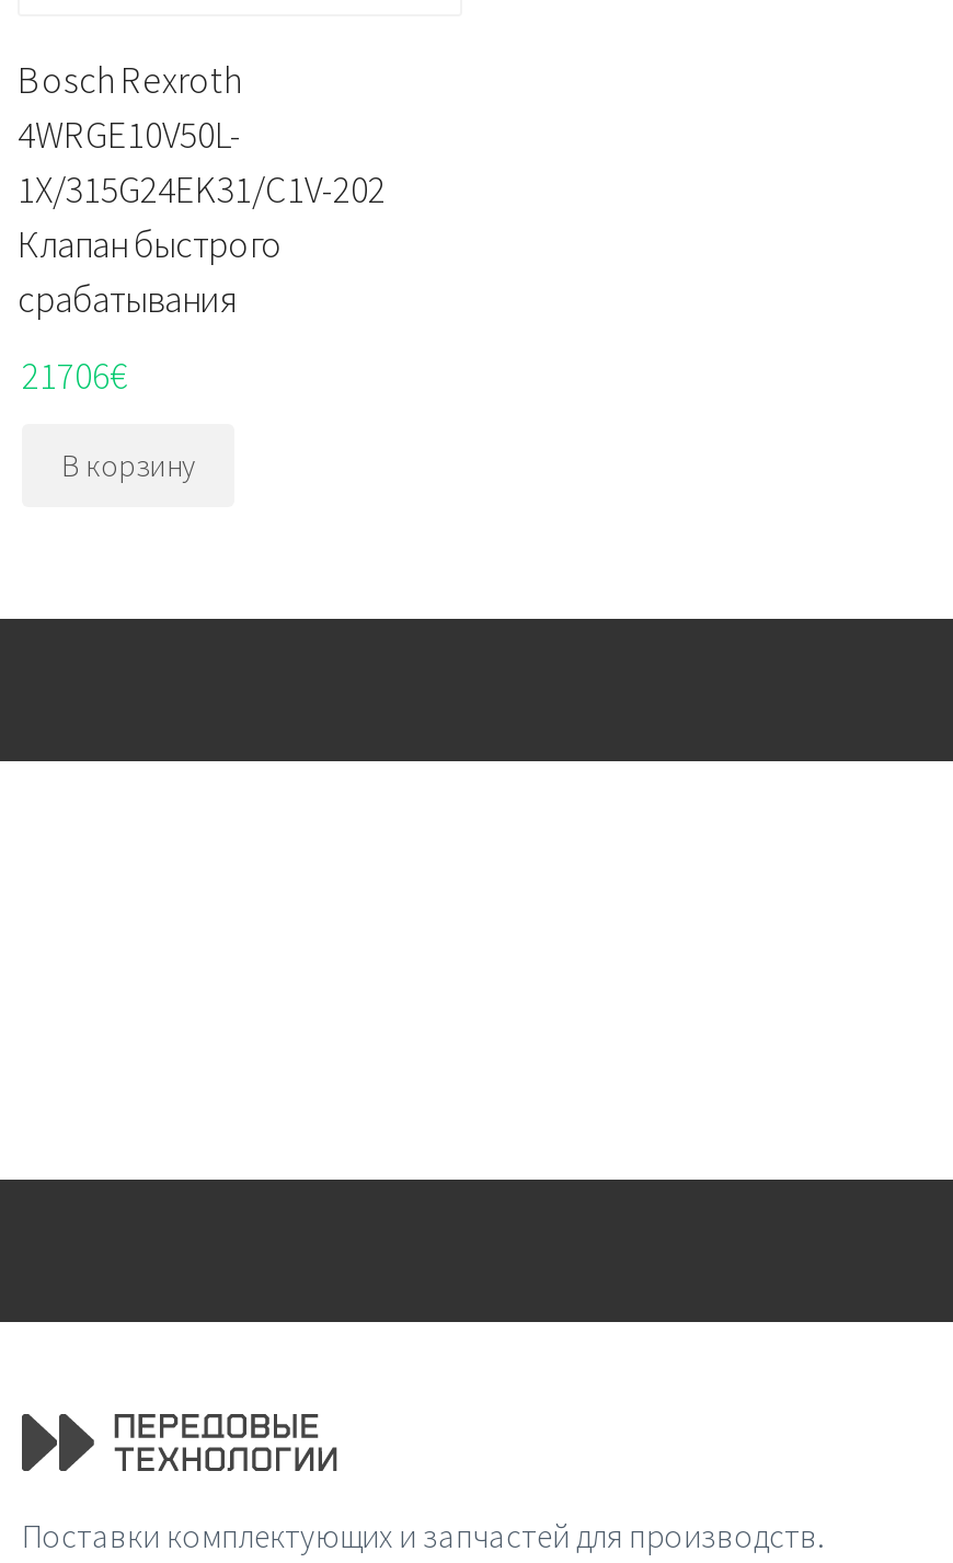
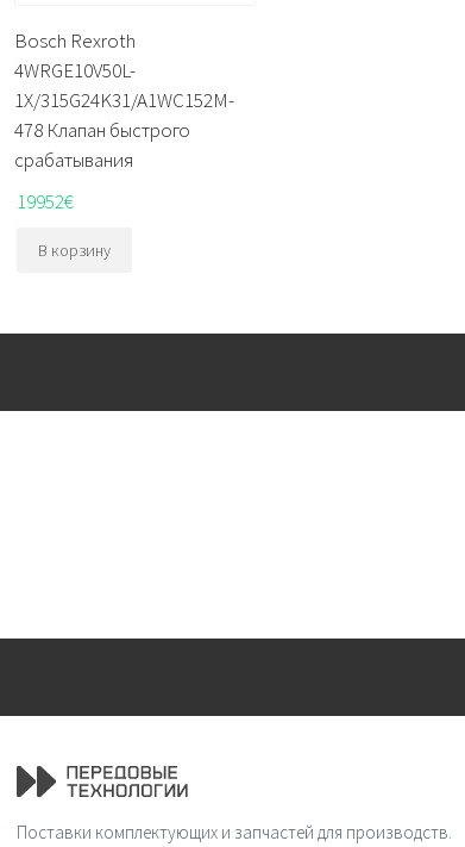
[18,166,386,269] 1X/315G24EK31/C1V-202 | Клапан быстрого -> [14,87,234,143] 1X/315G24K31/A1WC152M- | 478 Клапан быстрого
[22,351,127,399] 21706€ -> [17,188,74,214] 19952€

